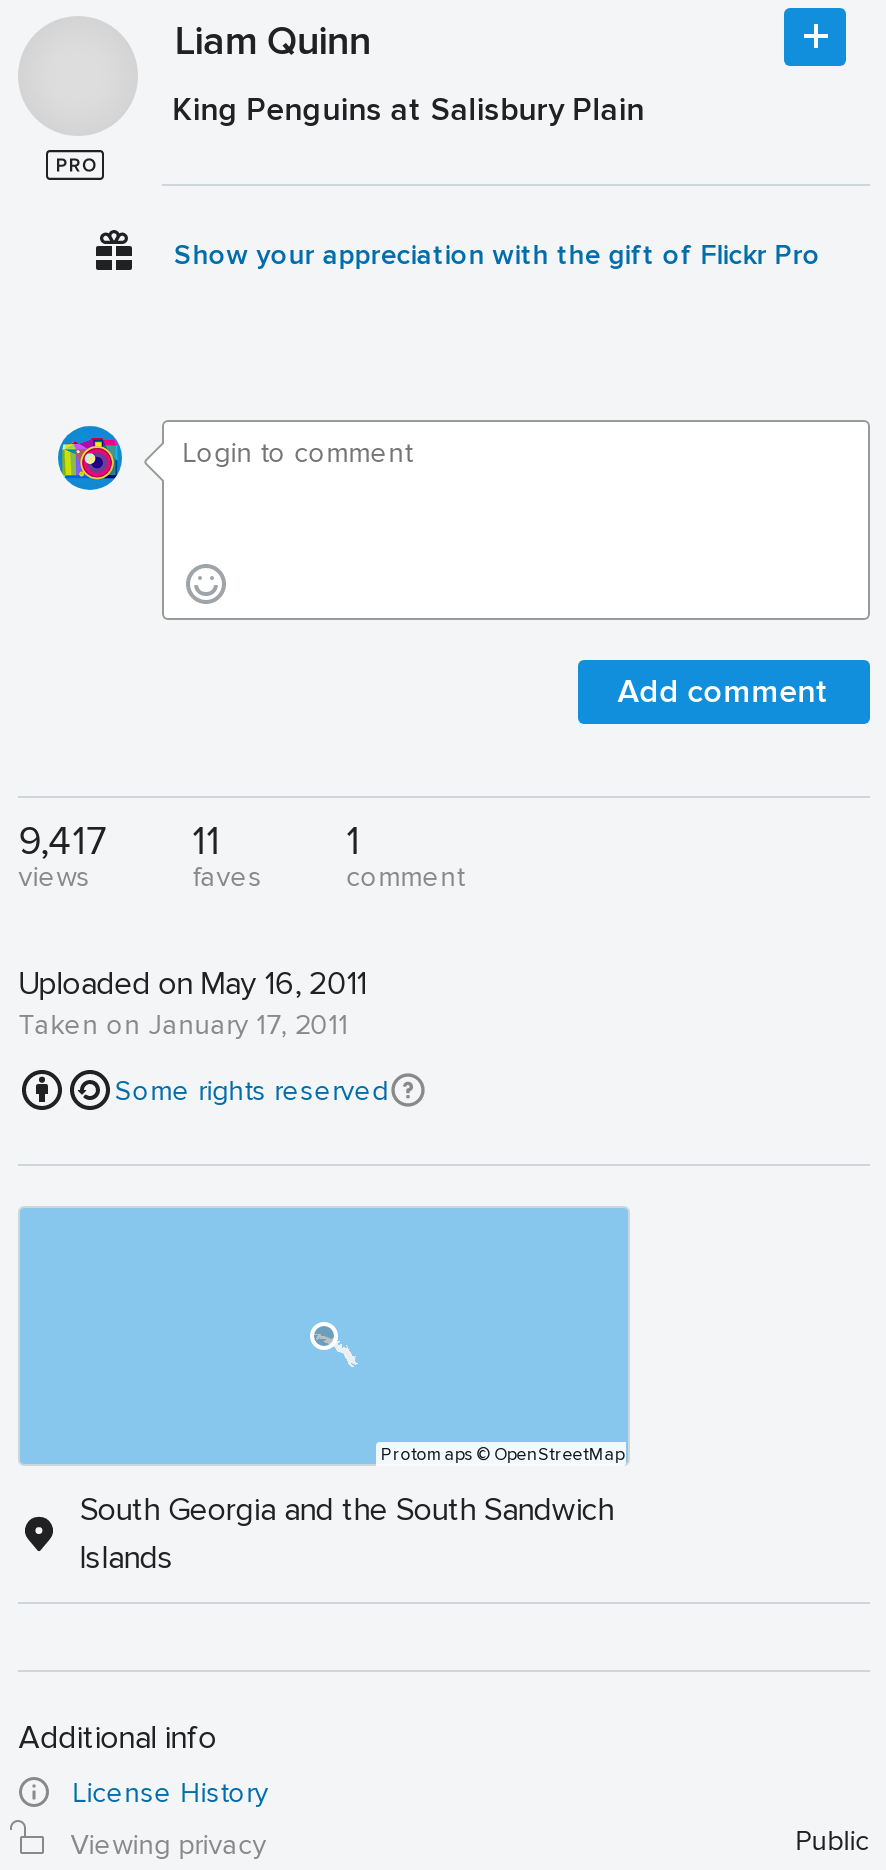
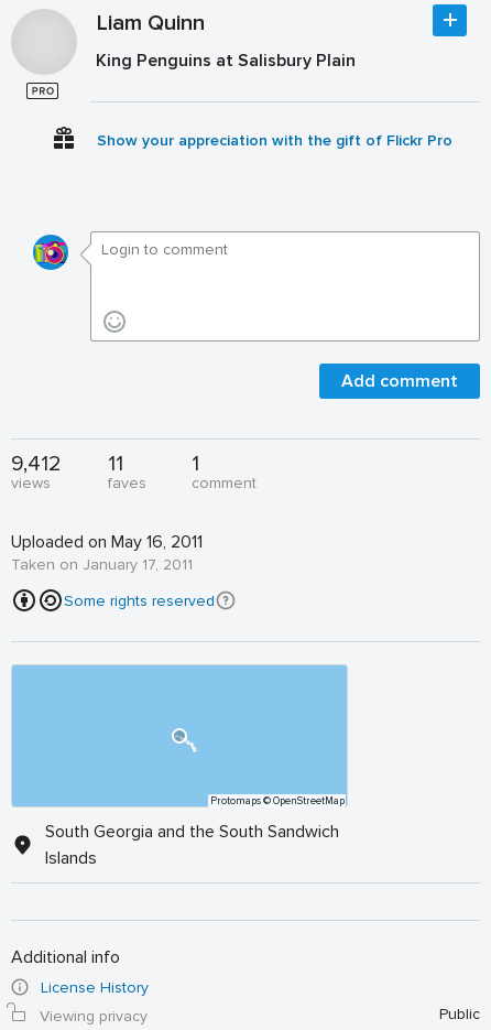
[18,818,108,866] 9,417 -> [11,451,62,477] 9,412

